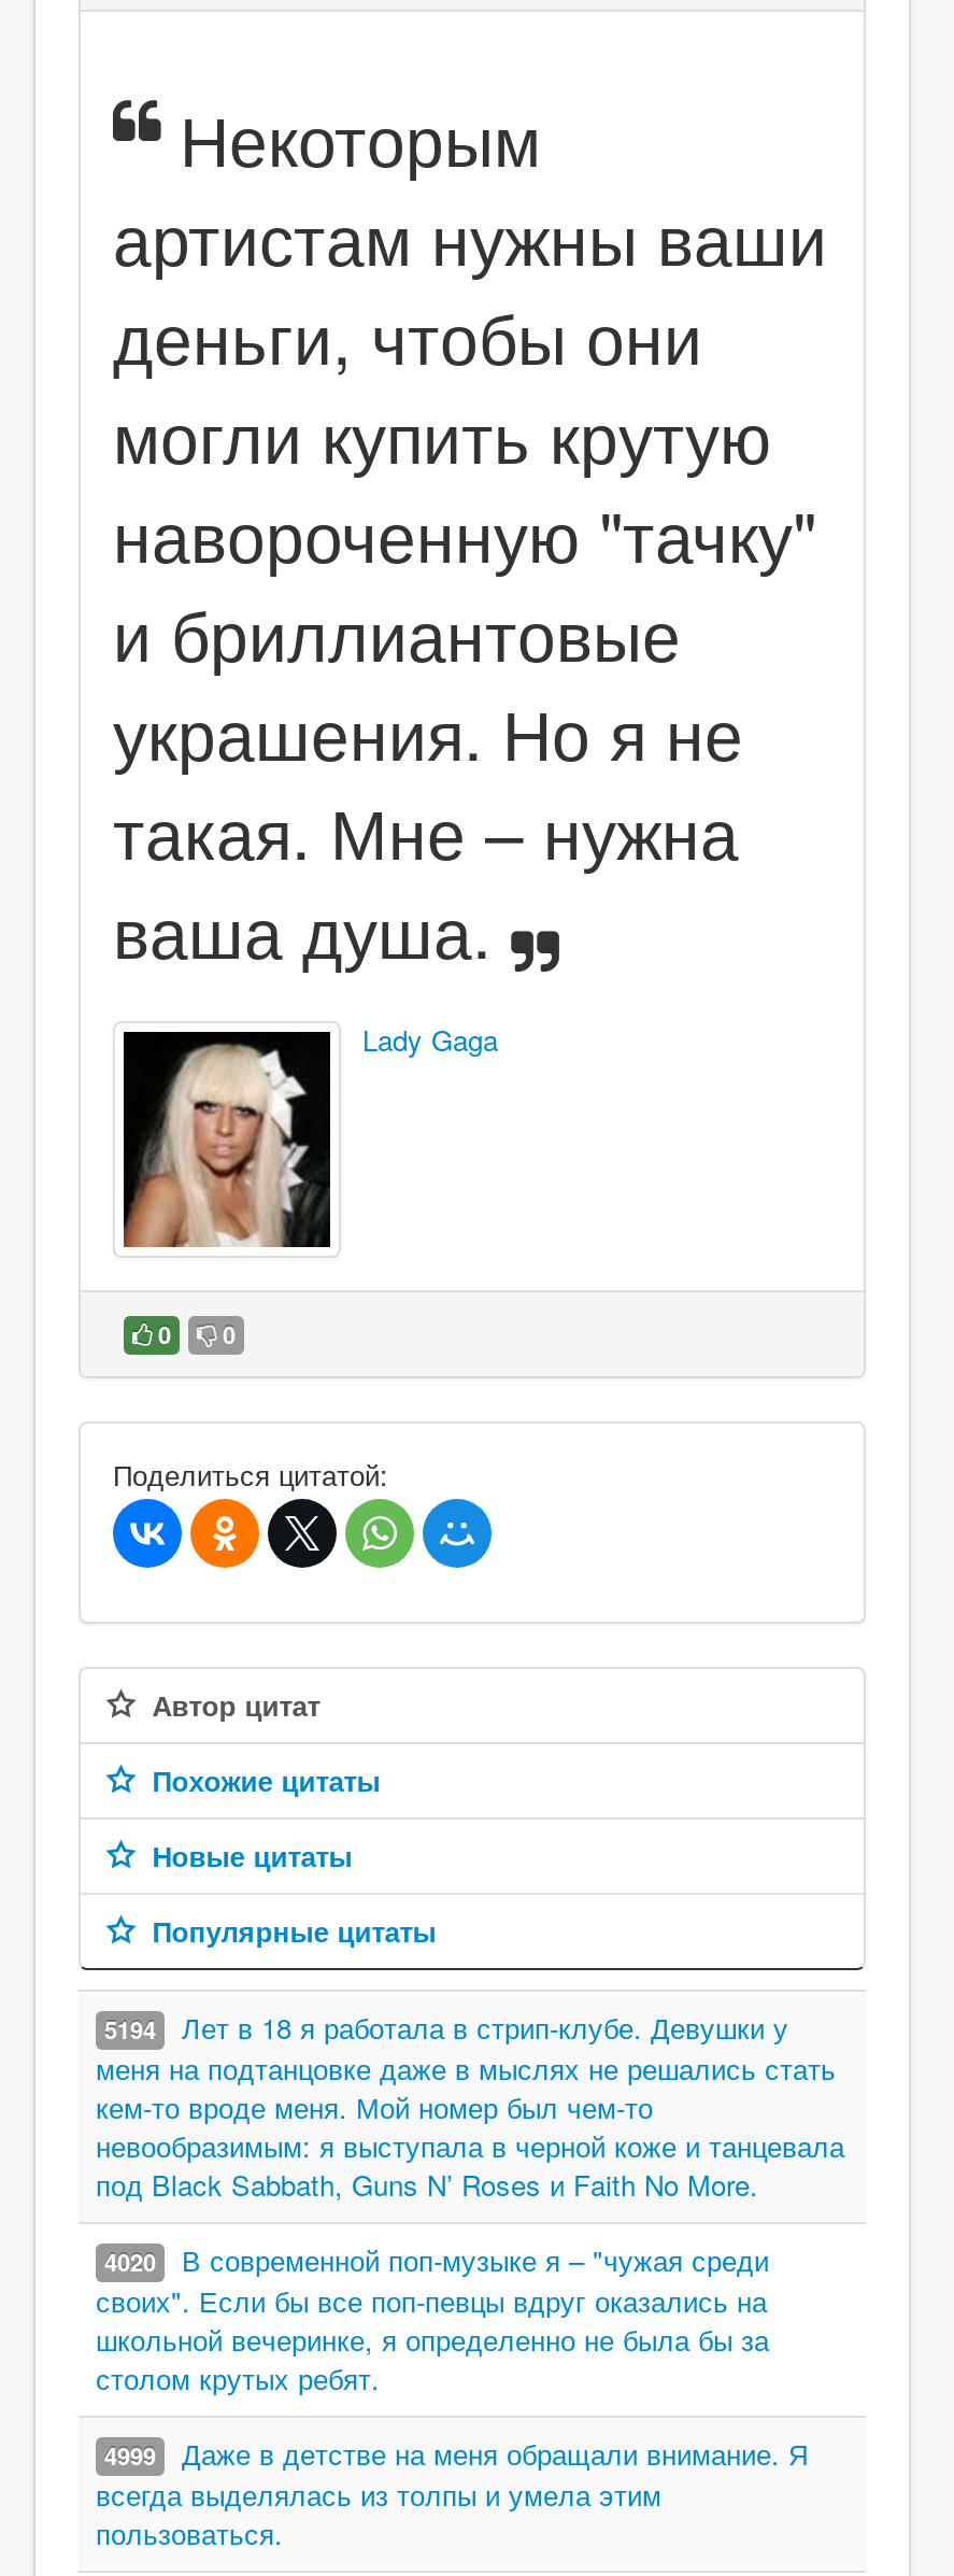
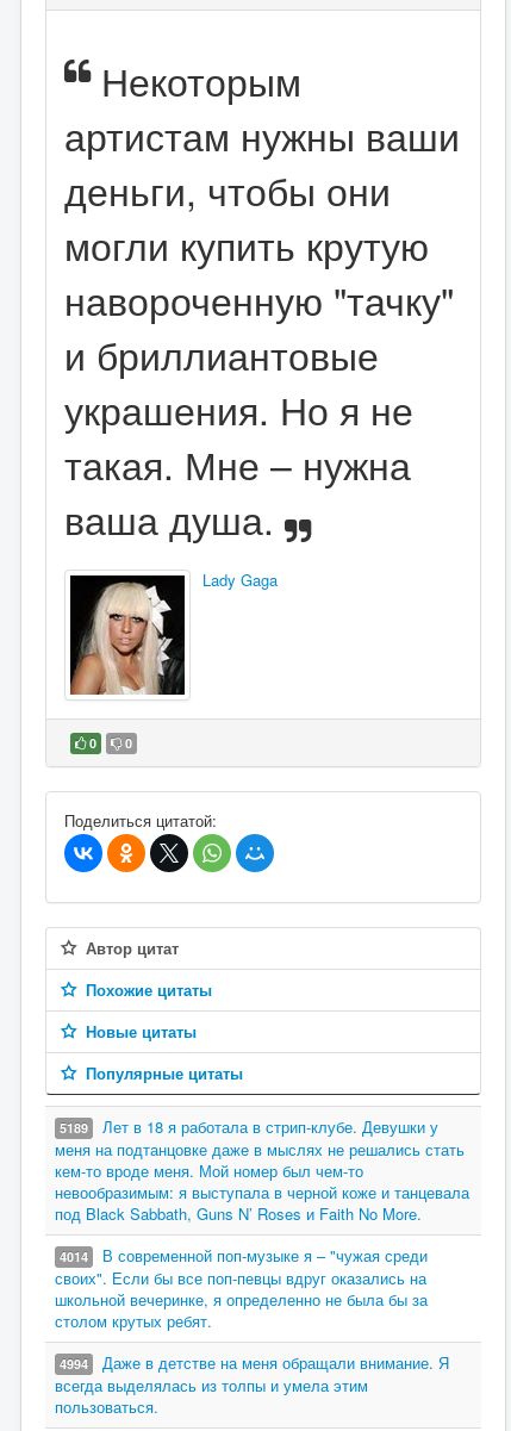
[104,2007,788,2048] 5194 Лет в 18 я работала в стрип-клубе. Девушки у -> [60,1115,438,1138] 5189 Лет в 18 я работала в стрип-клубе. Девушки у
[104,2239,769,2280] 4020 В современной поп-музыке я – "чужая среди -> [60,1244,428,1267] 4014 В современной поп-музыке я – "чужая среди
[104,2433,808,2474] 4999 Даже в детстве на меня обращали внимание. Я -> [60,1351,449,1374] 4994 Даже в детстве на меня обращали внимание. Я

